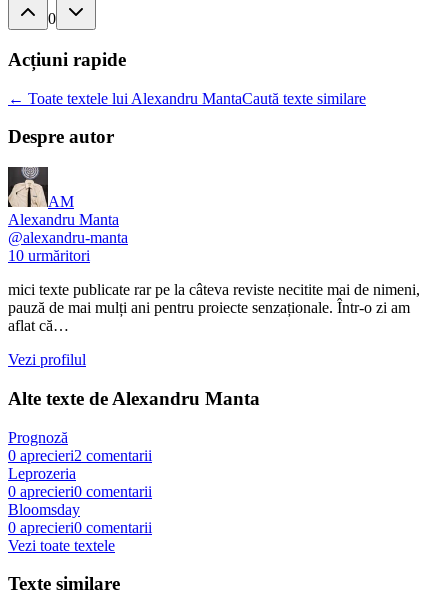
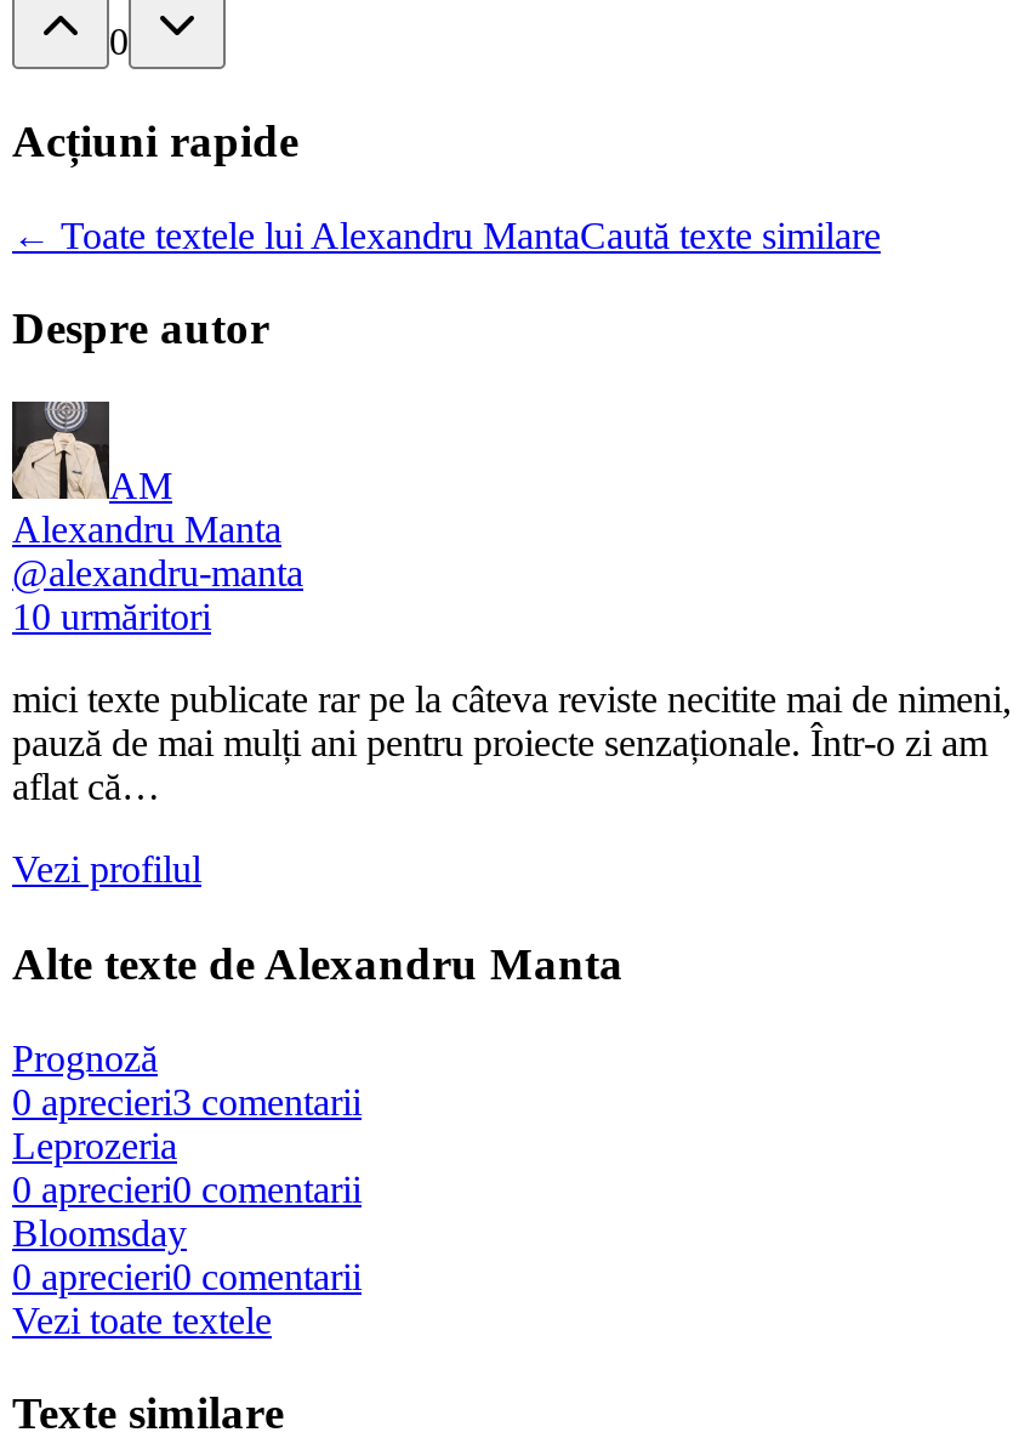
[8,447,152,464] 0 aprecieri2 comentarii -> [12,1080,362,1122] 0 aprecieri3 comentarii

